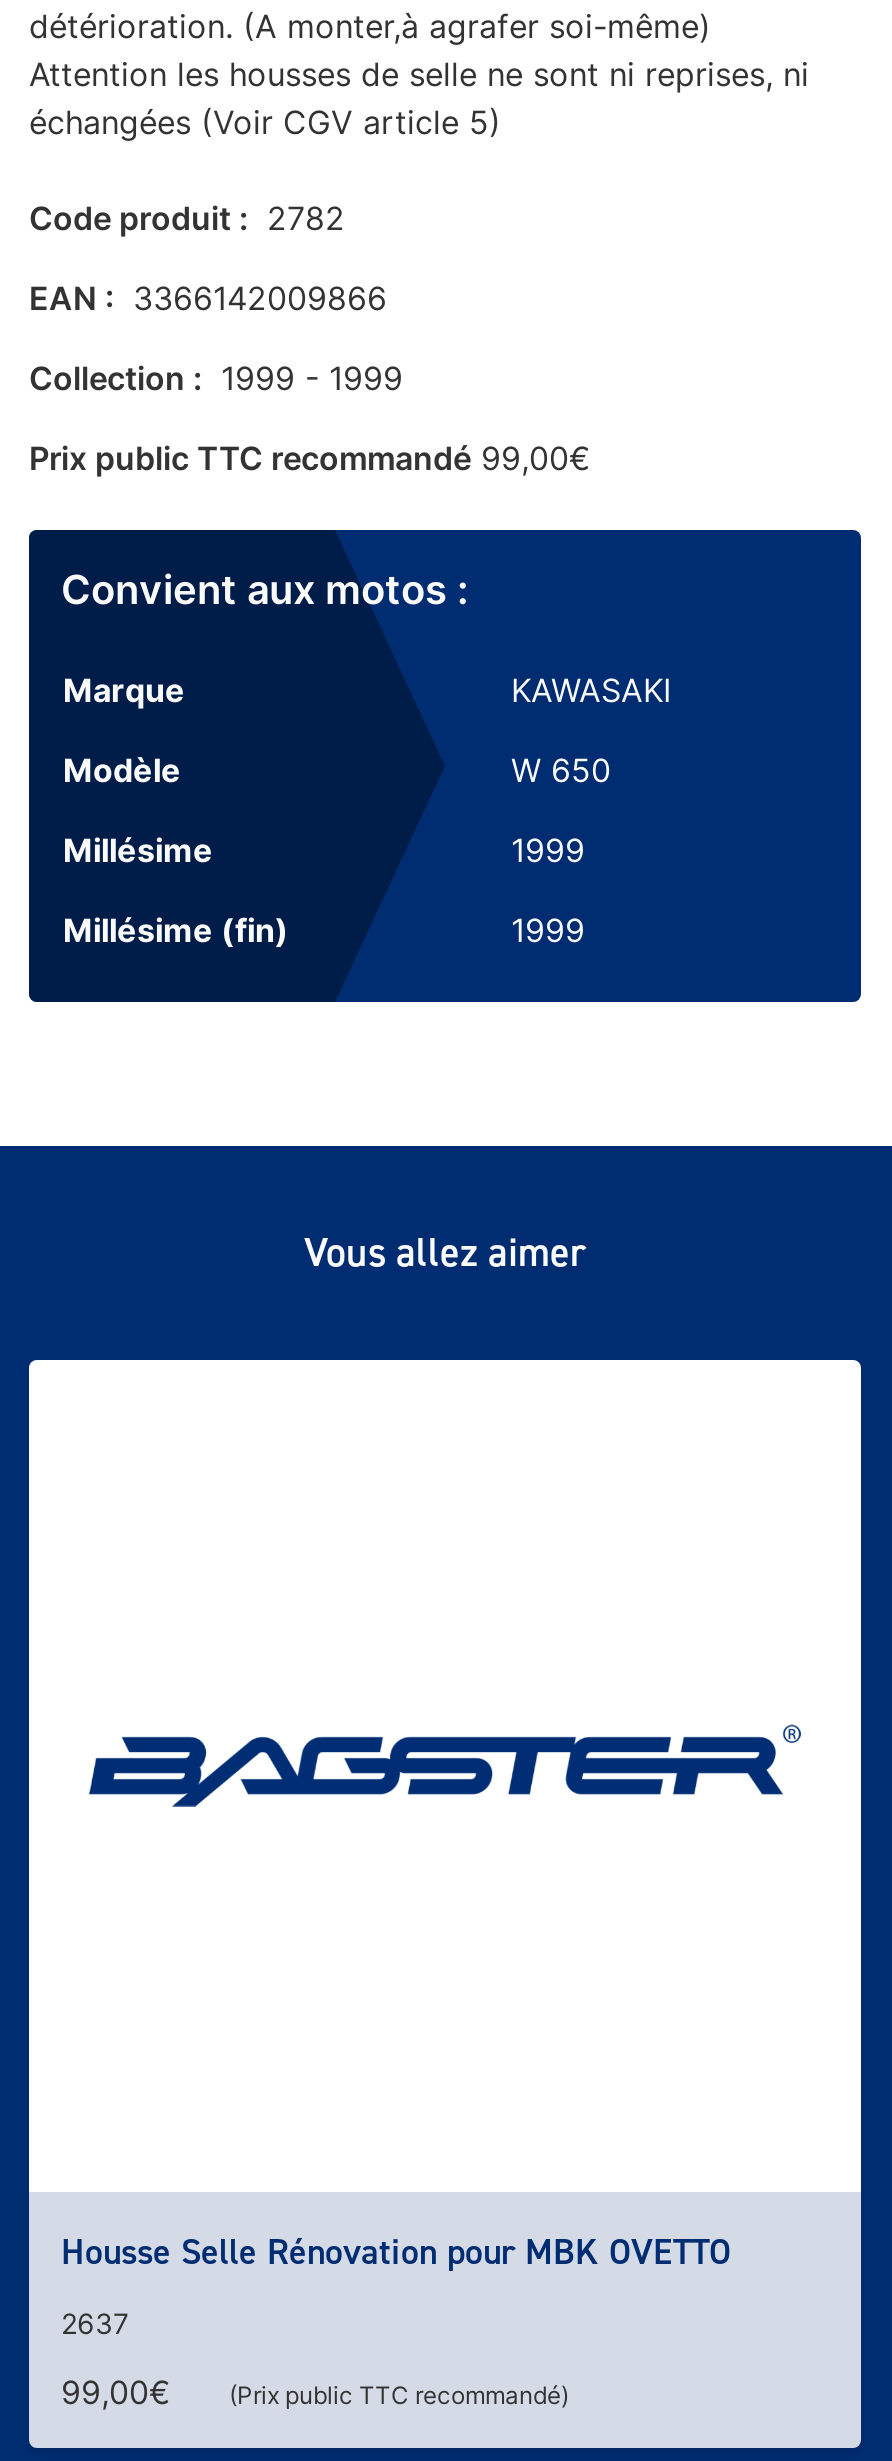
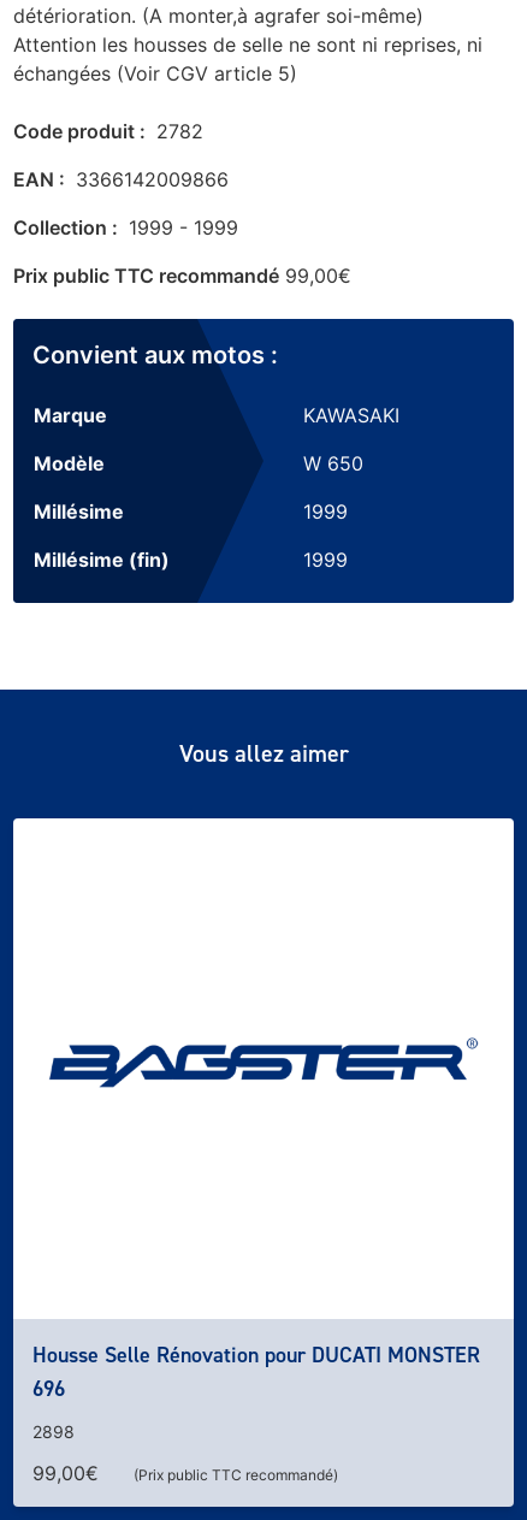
[61,2227,731,2275] Housse Selle Rénovation pour MBK OVETTO -> [32,1340,480,1403] Housse Selle Rénovation pour DUCATI MONSTER | 696
[61,2305,129,2339] 2637 -> [32,1421,75,1441] 2898

